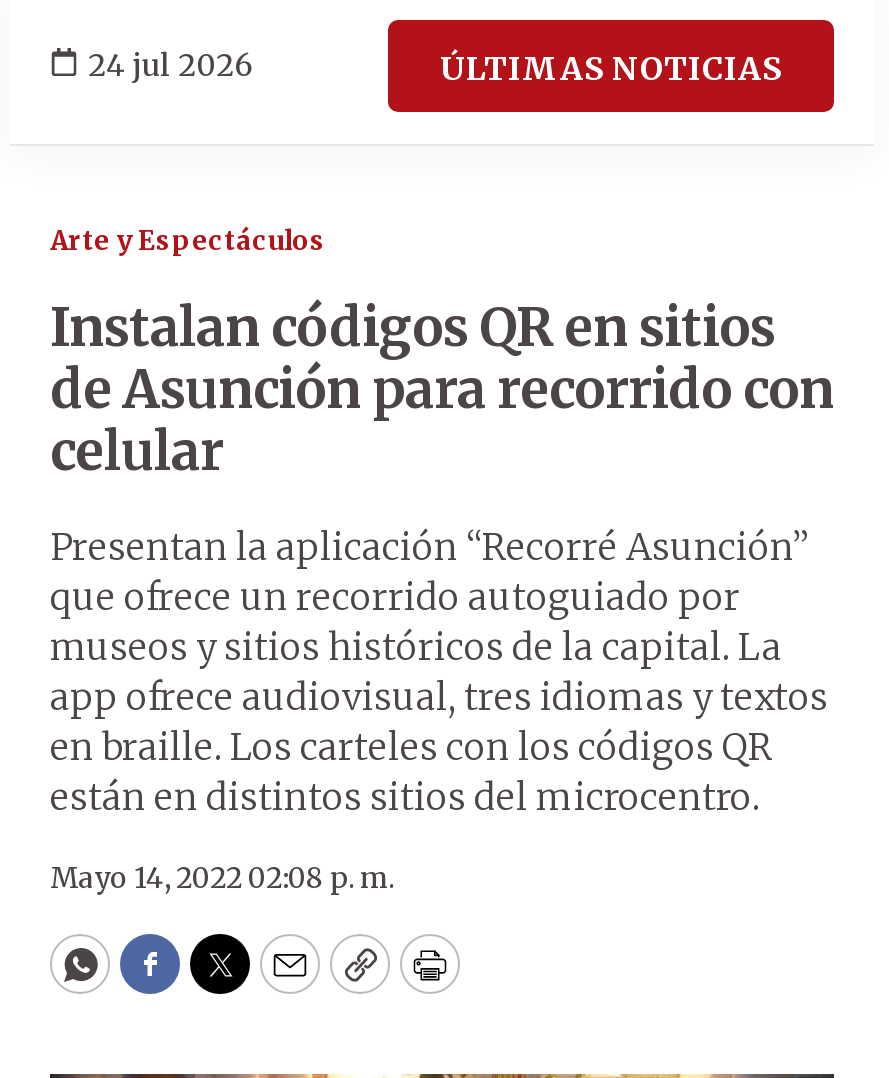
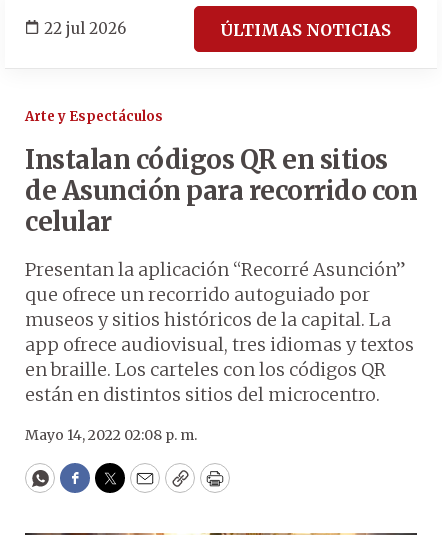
[88,45,252,83] 24 jul 2026 -> [44,18,126,37] 22 jul 2026

